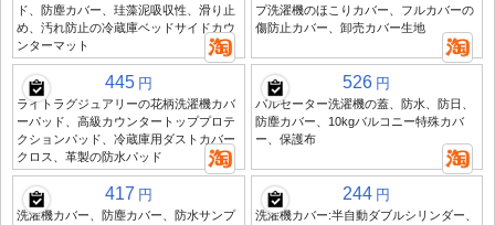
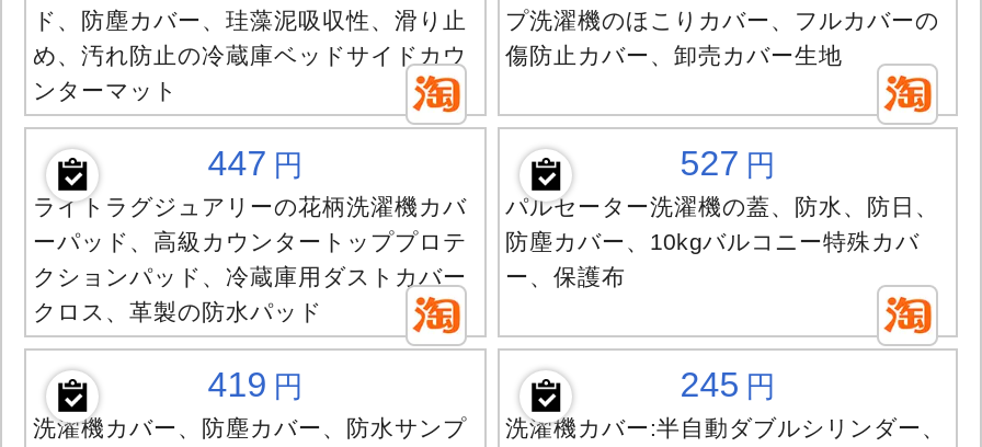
[105,73,152,92] 445 円 -> [208,145,302,182] 447 円
[343,73,390,92] 526 円 -> [680,145,774,182] 527 円
[105,184,152,203] 417 円 -> [208,366,302,403] 419 円
[343,184,390,203] 244 円 -> [680,366,774,403] 245 円

